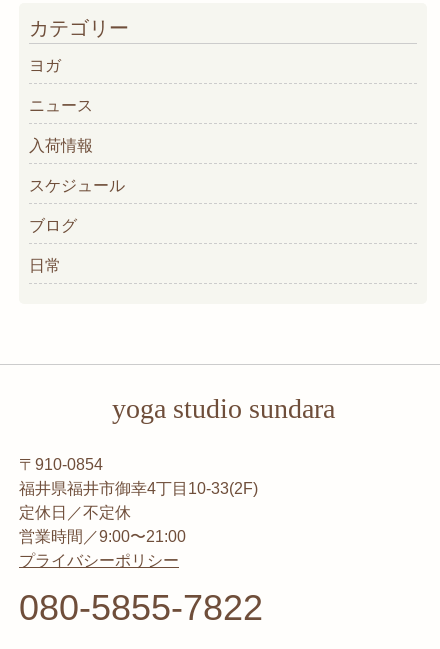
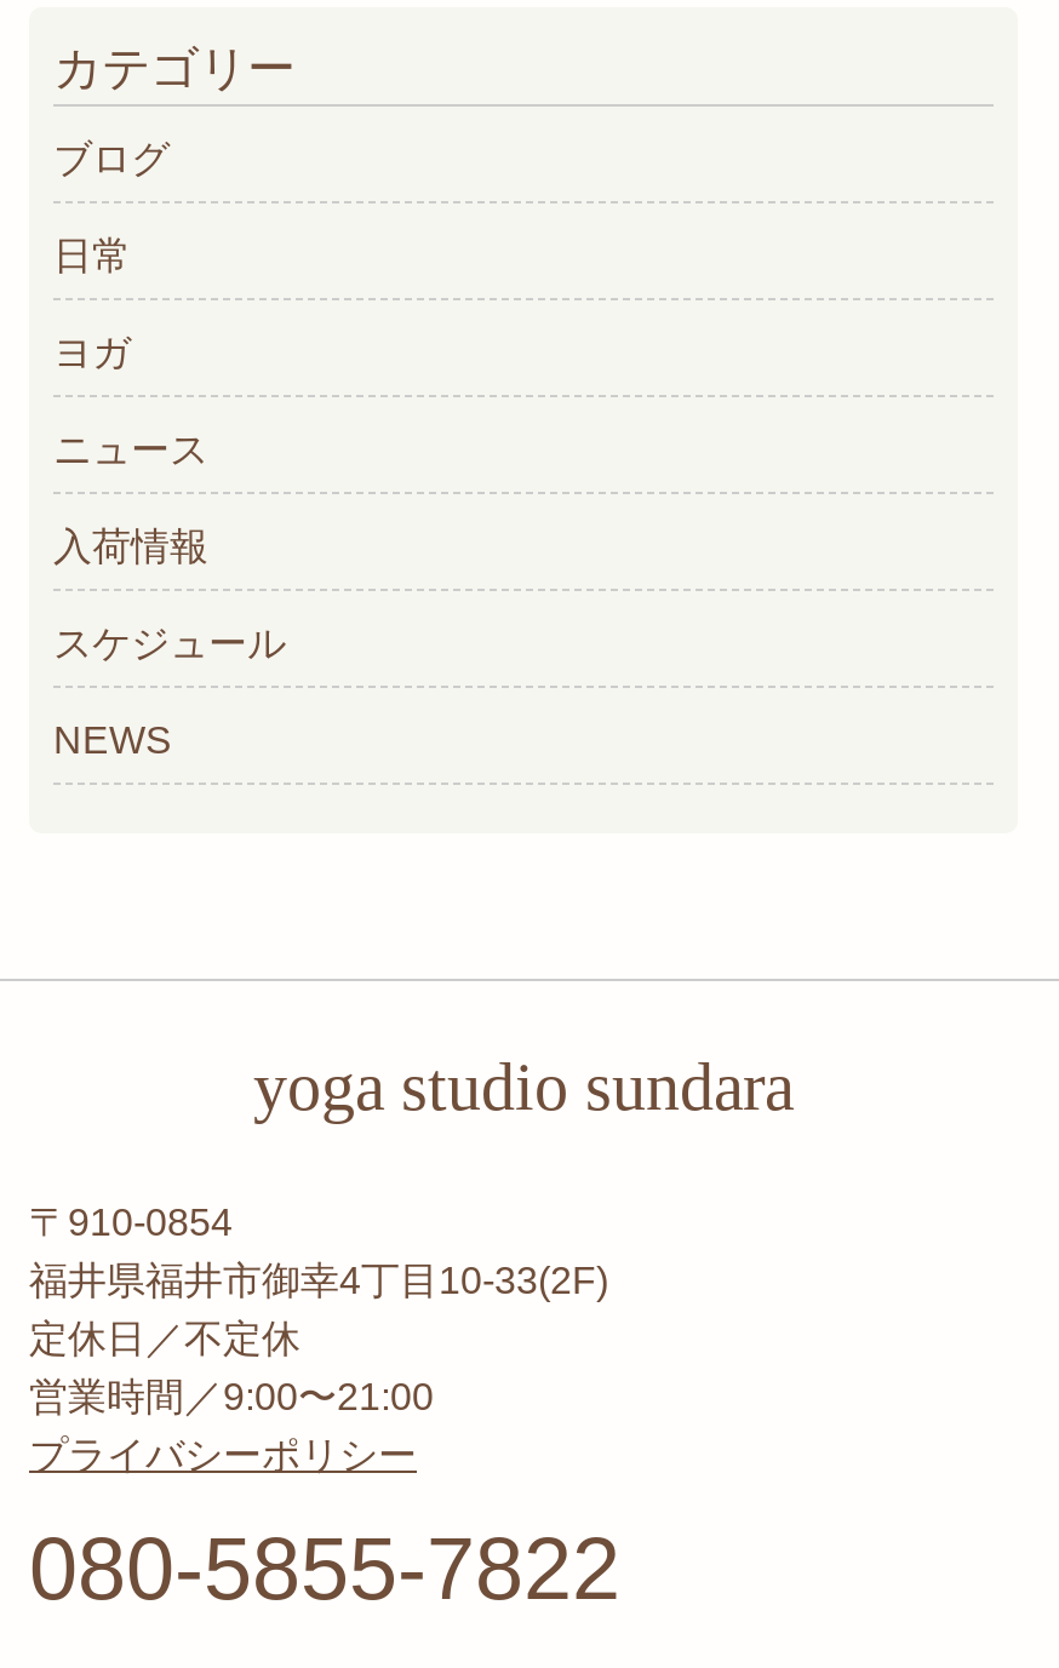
moved [29,57,125,194] -> [53,332,286,664]: ヨガ | ニュース | 入荷情報 | スケジュール
none -> [53,720,172,761] NEWS
moved [29,217,77,274] -> [53,138,170,276]: ブログ | 日常

